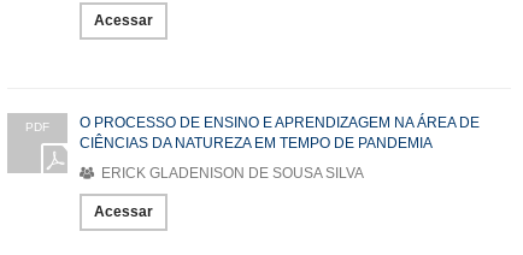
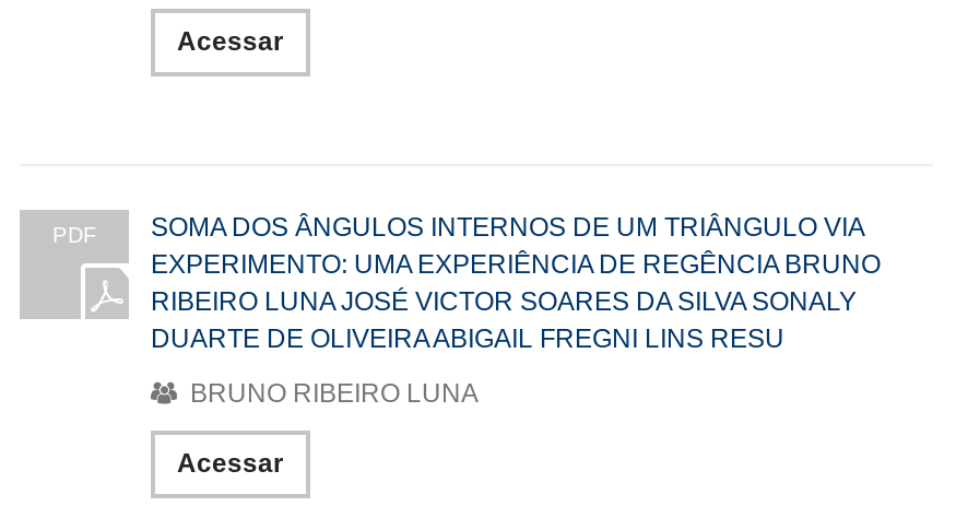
[80,114,480,151] O PROCESSO DE ENSINO E APRENDIZAGEM NA ÁREA DE | CIÊNCIAS DA NATUREZA EM TEMPO DE PANDEMIA -> [151,211,881,353] SOMA DOS ÂNGULOS INTERNOS DE UM TRIÂNGULO VIA | EXPERIMENTO: UMA EXPERIÊNCIA DE REGÊNCIA BRUNO | RIBEIRO LUNA JOSÉ VICTOR SOARES DA SILVA SONALY | DUARTE DE OLIVEIRA ABIGAIL FREGNI LINS RESU
[98,164,364,181] ERICK GLADENISON DE SOUSA SILVA -> [184,377,479,408] BRUNO RIBEIRO LUNA

